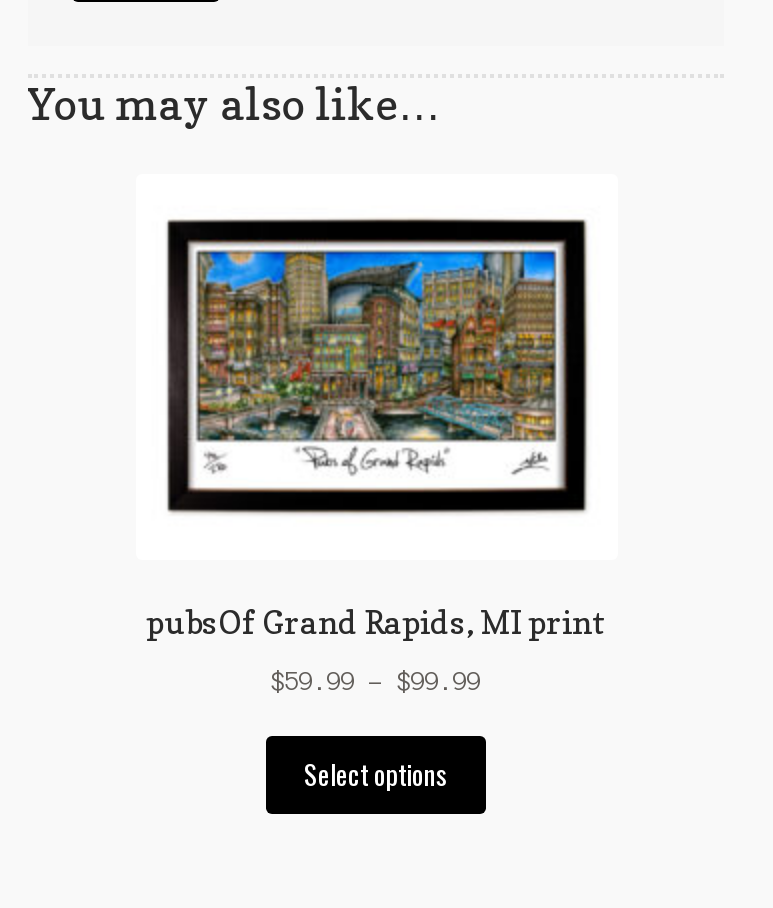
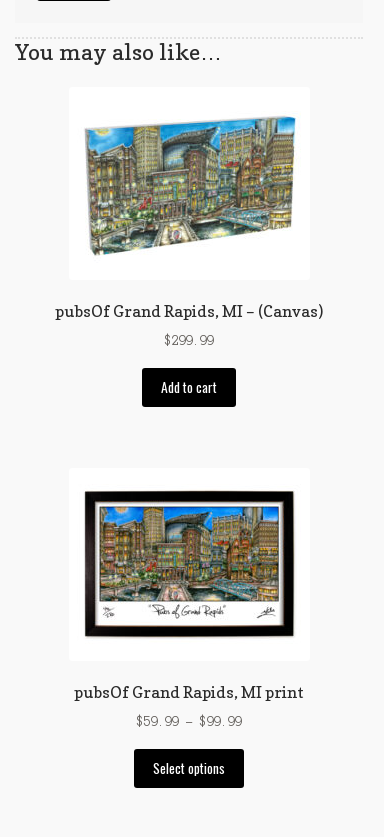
none -> [55,301,323,397] pubsOf Grand Rapids, MI – (Canvas) | $299.99 | Add to cart
none -> [85,110,296,256] [image]

